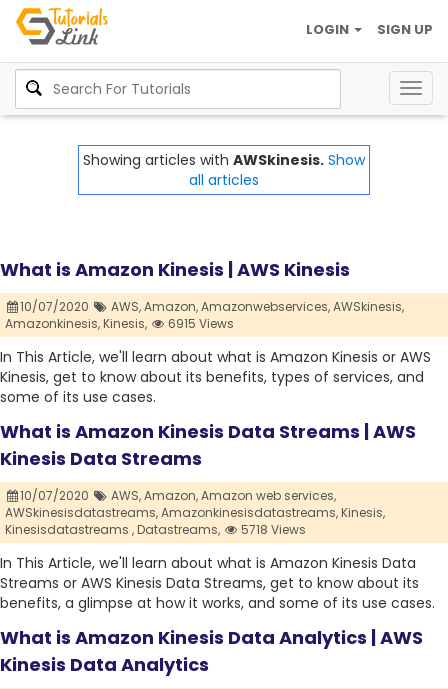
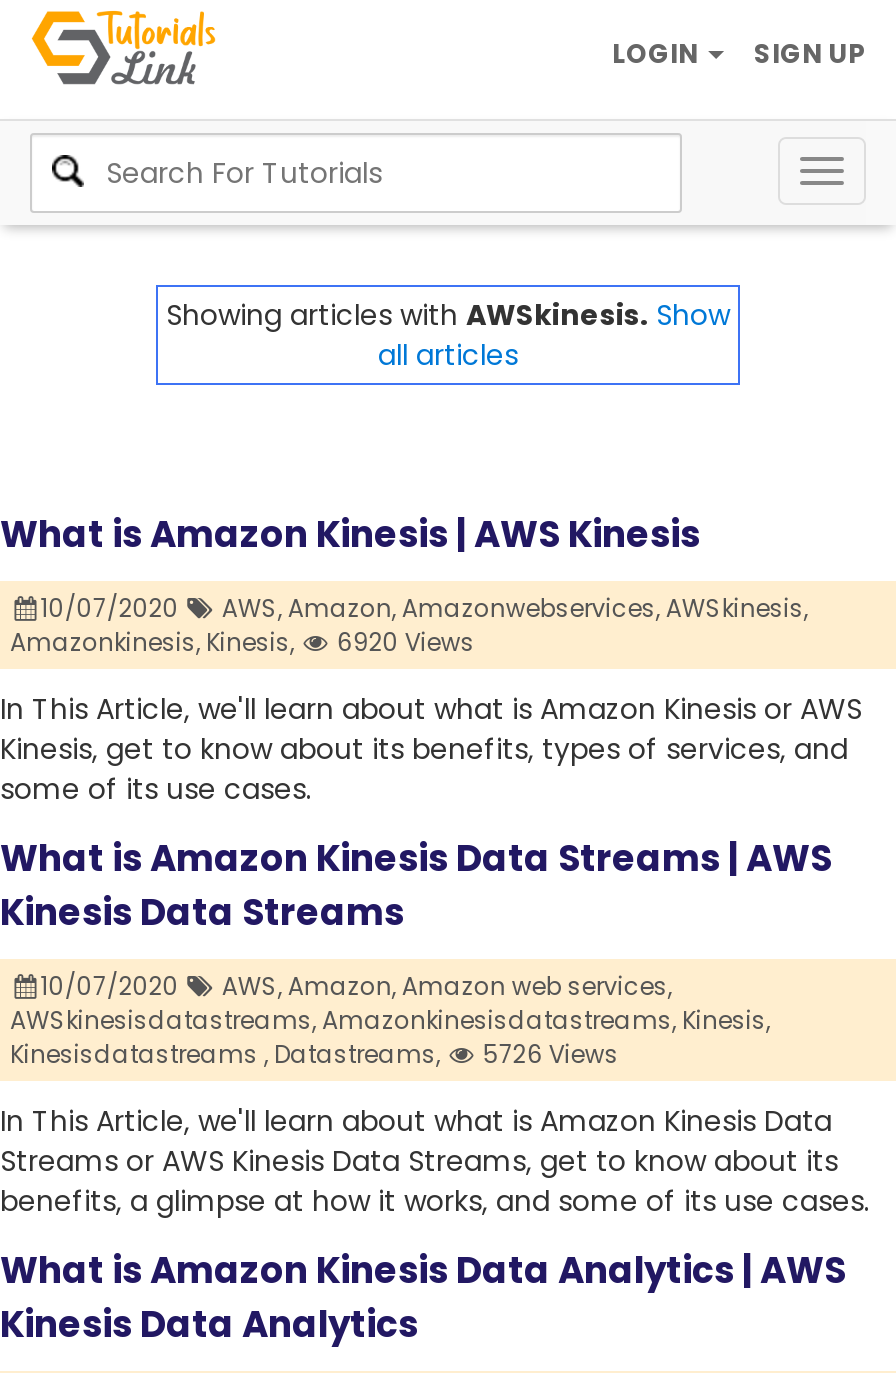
[5,315,234,332] Amazonkinesis, Kinesis, 6915 Views -> [10,626,475,660] Amazonkinesis, Kinesis, 6920 Views
[5,521,306,538] Kinesisdatastreams , Datastreams, 5718 Views -> [10,1038,619,1072] Kinesisdatastreams , Datastreams, 5726 Views

